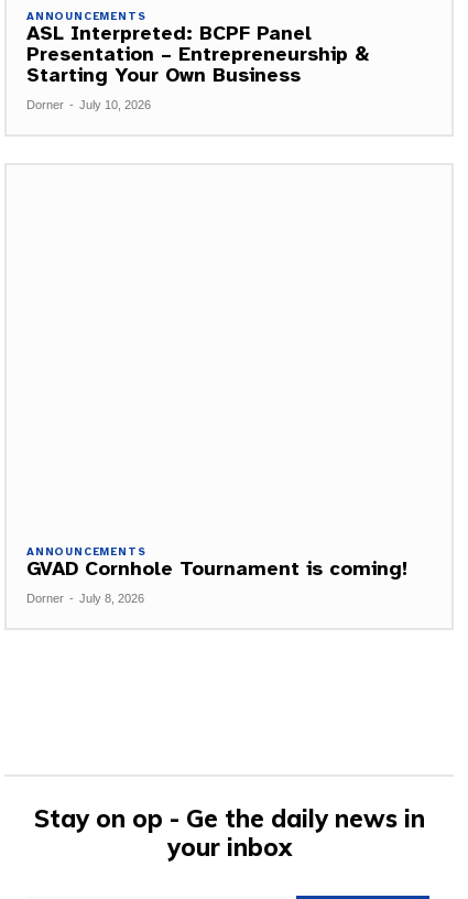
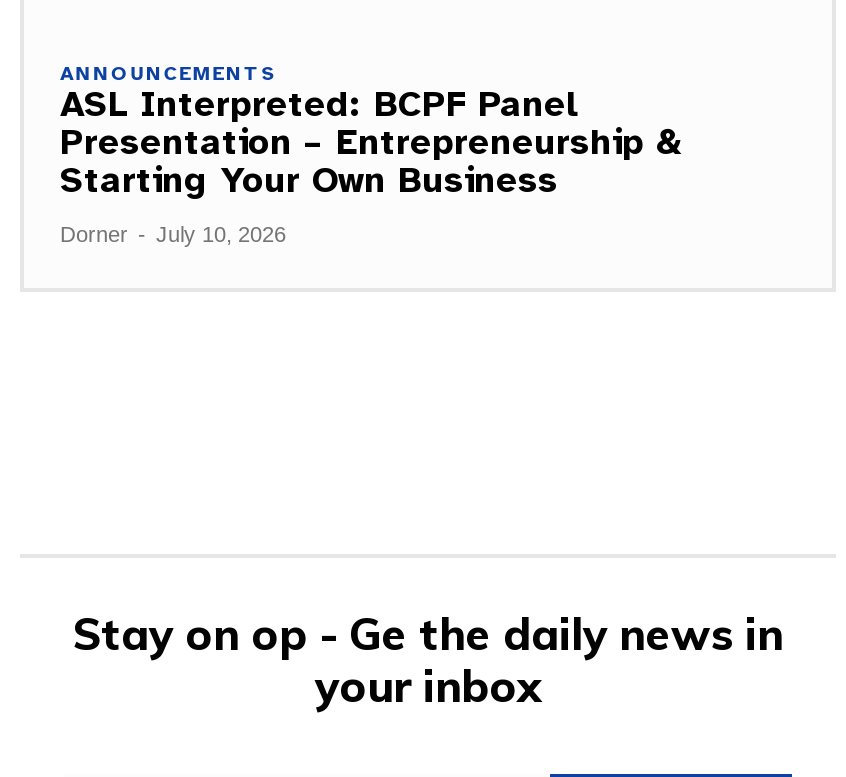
[26,544,407,604] ANNOUNCEMENTS | GVAD Cornhole Tournament is coming! | Dorner - July 8, 2026 -> none

